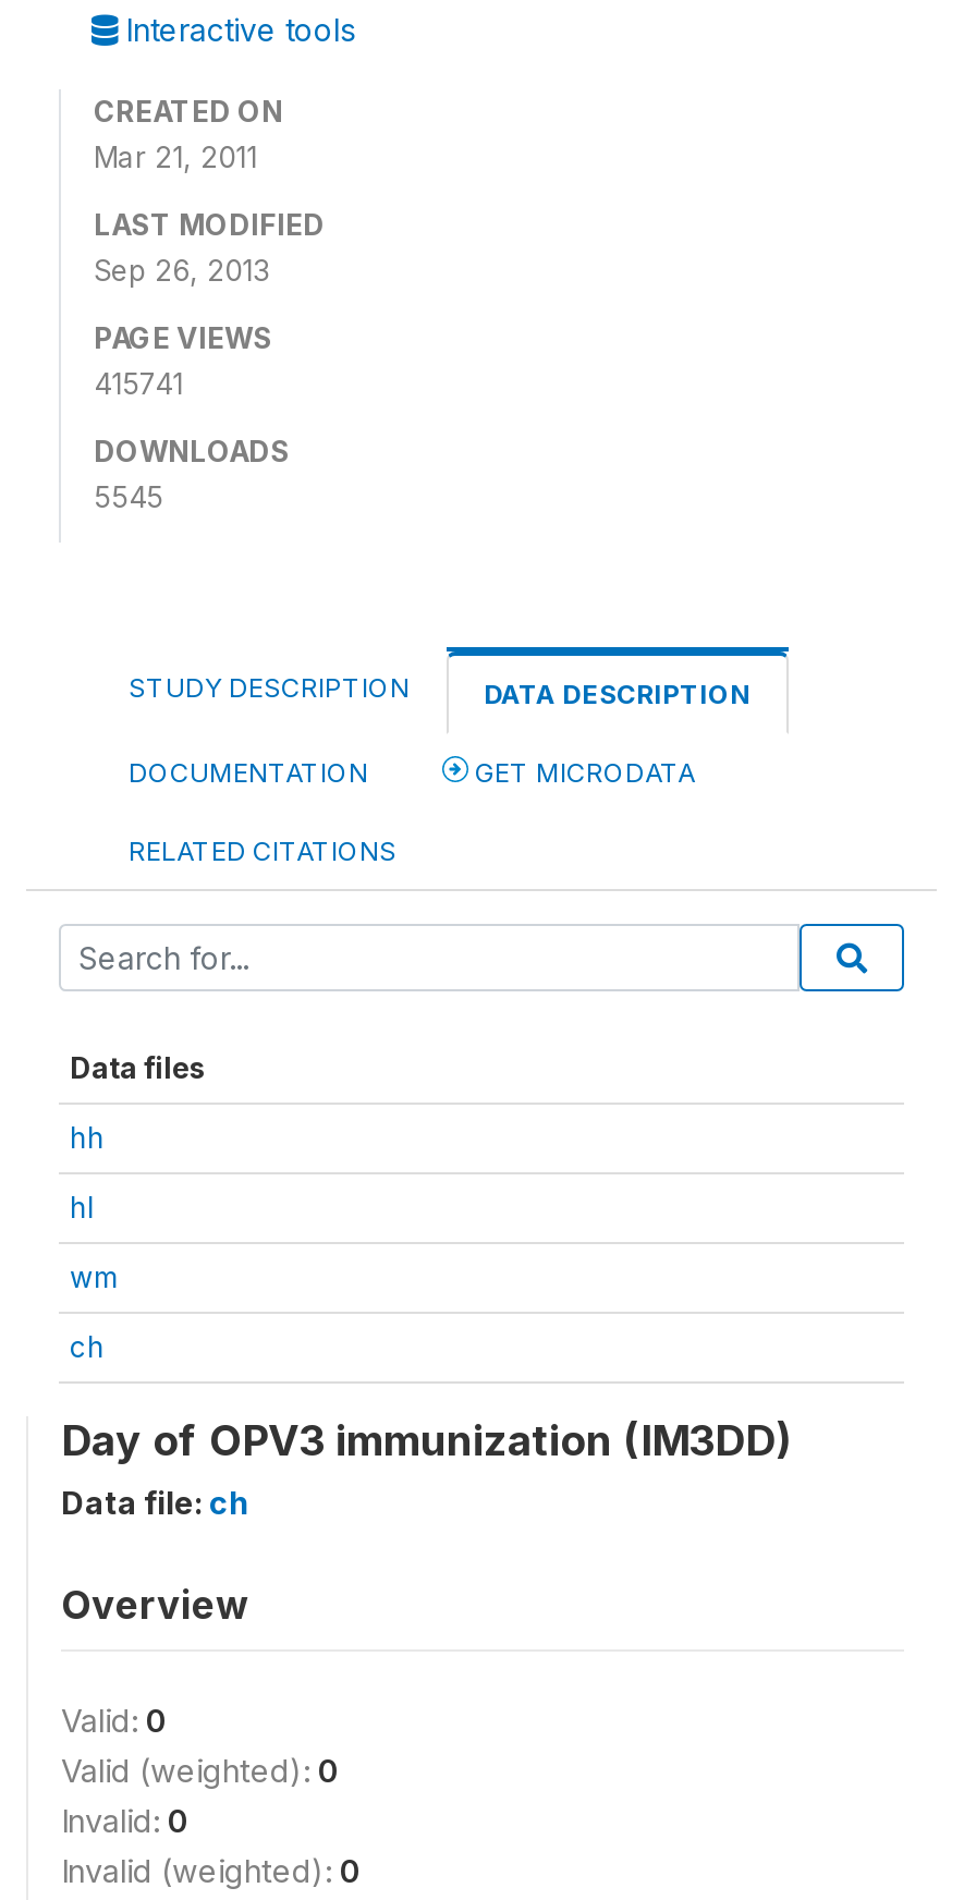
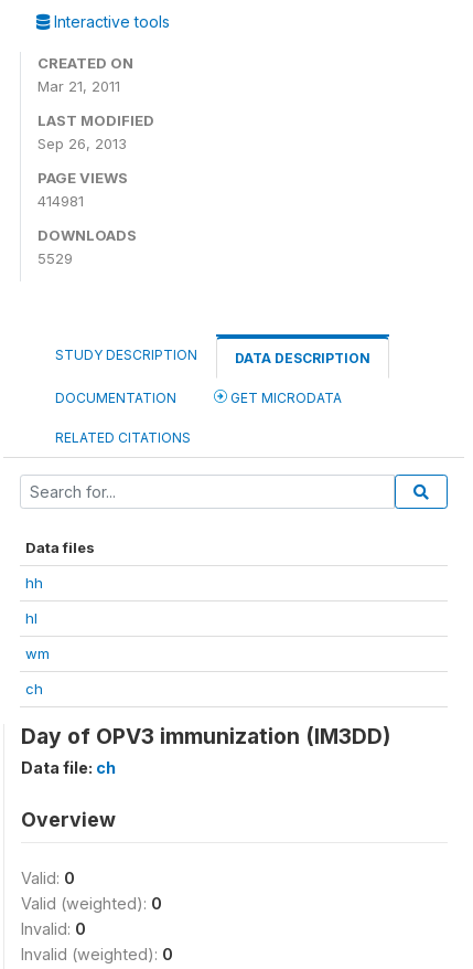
[94,366,183,401] 415741 -> [37,192,84,210] 414981
[94,479,163,514] 5545 -> [37,249,73,267] 5529

